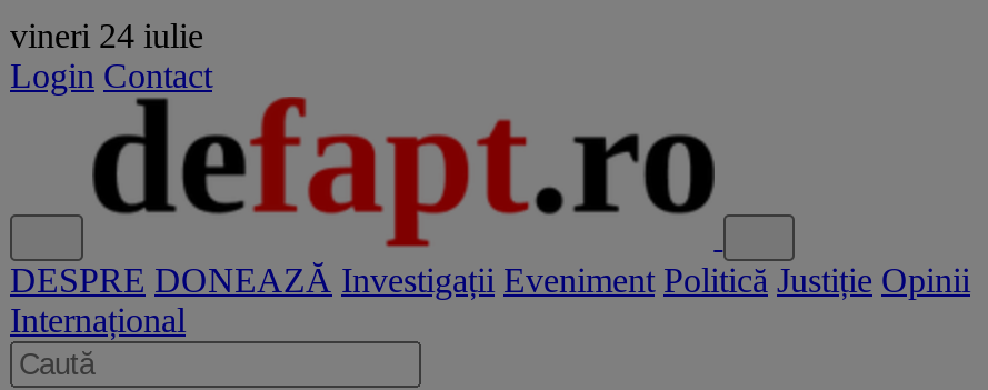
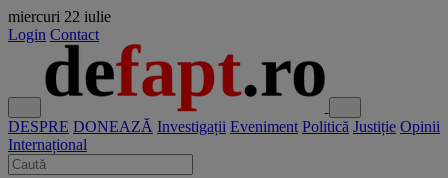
[10,17,203,54] vineri 24 iulie -> [8,8,111,25] miercuri 22 iulie

